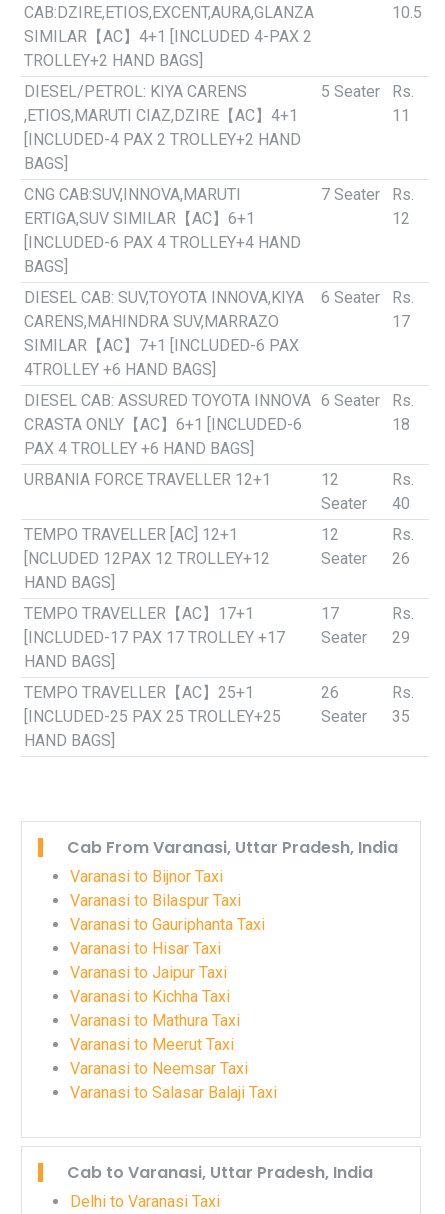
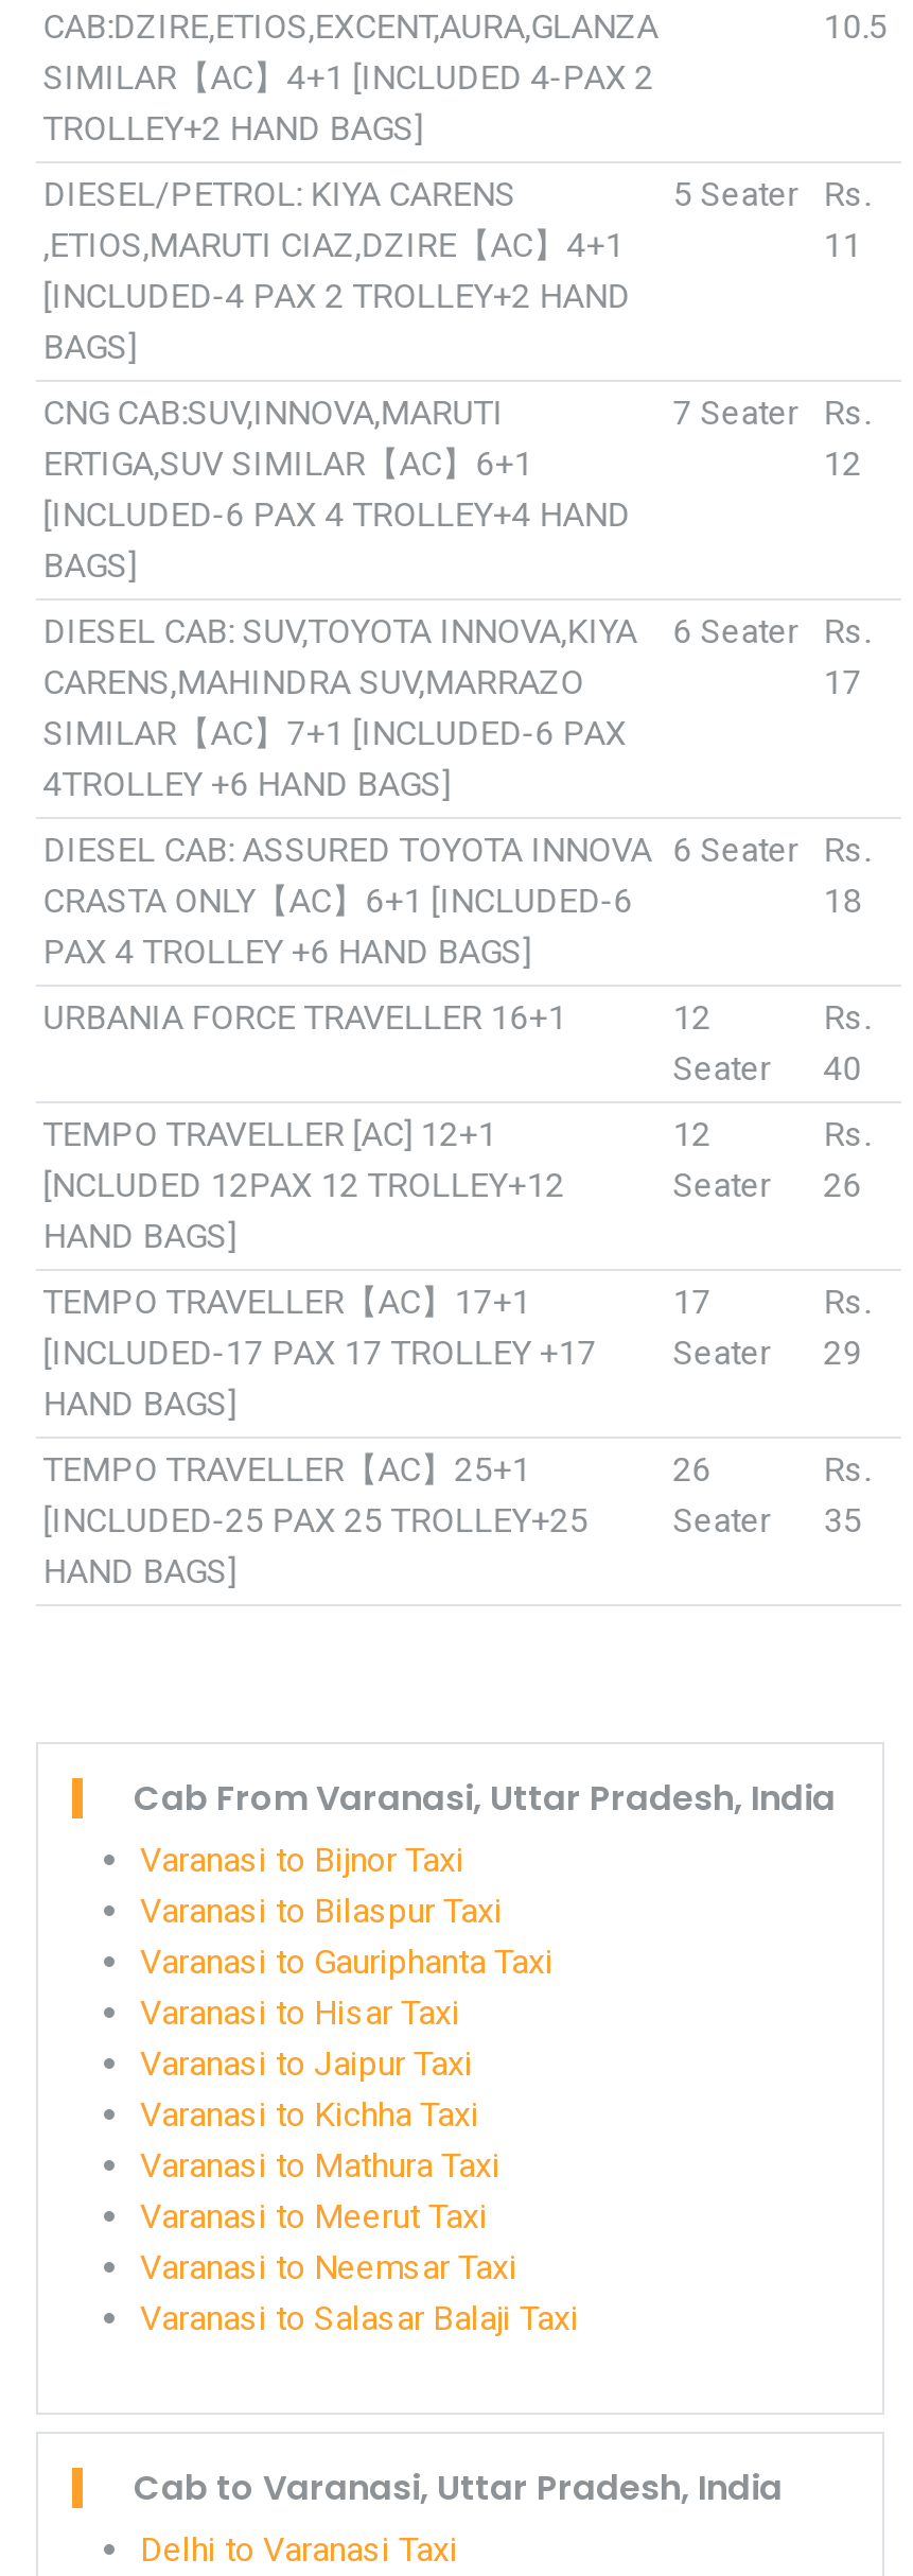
[24,470,271,489] URBANIA FORCE TRAVELLER 12+1 -> [43,997,567,1038] URBANIA FORCE TRAVELLER 16+1

